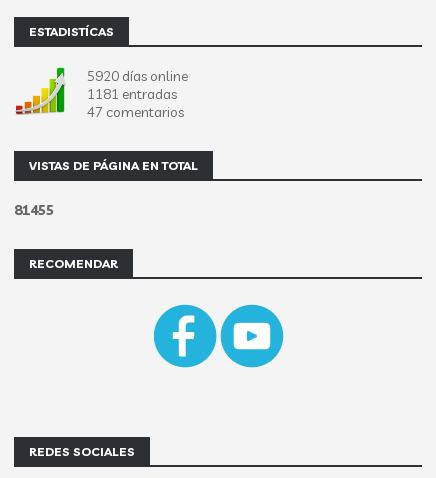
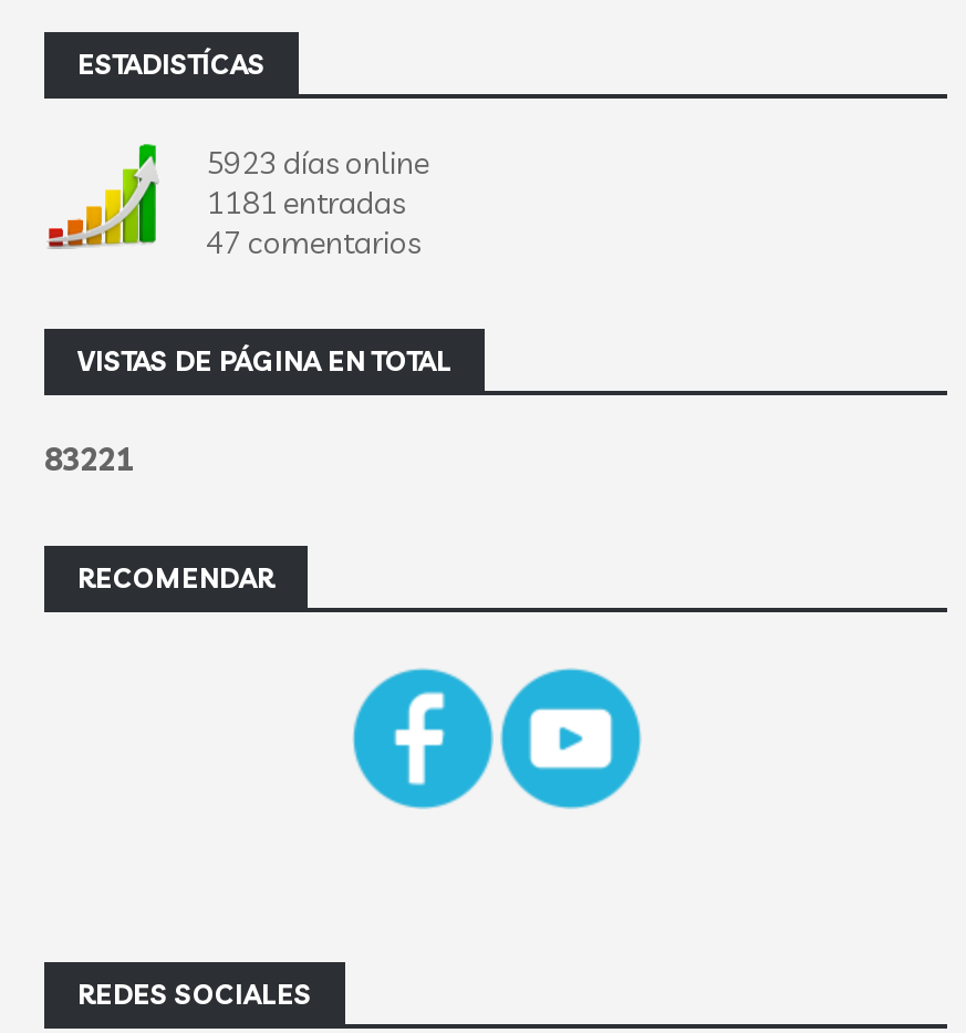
[87,67,188,85] 5920 días online -> [206,143,429,183] 5923 días online
[14,201,54,219] 81455 -> [44,440,133,479] 83221

